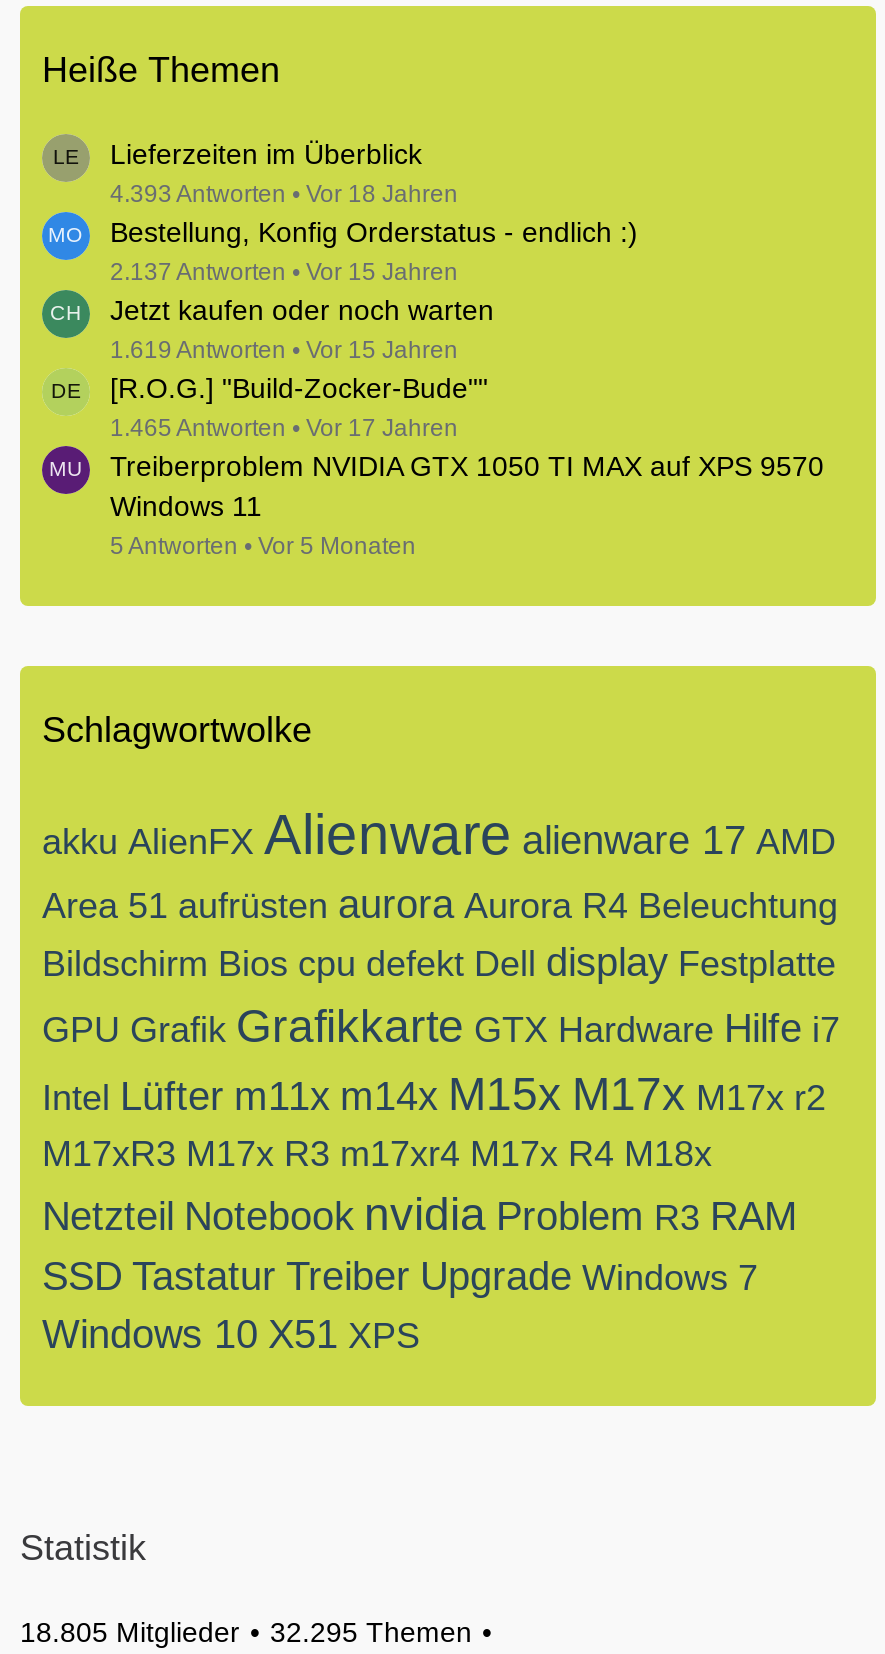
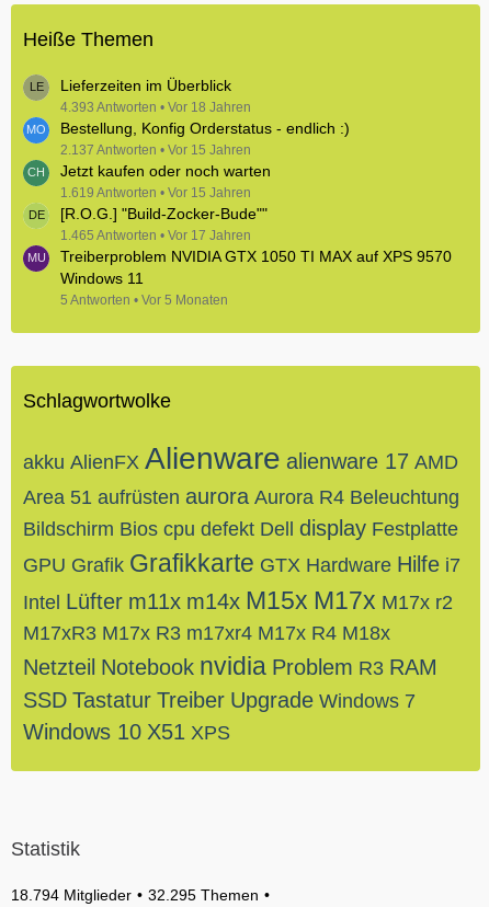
[20,1616,472,1648] 18.805 Mitglieder 32.295 Themen -> [11,886,259,904] 18.794 Mitglieder 32.295 Themen

